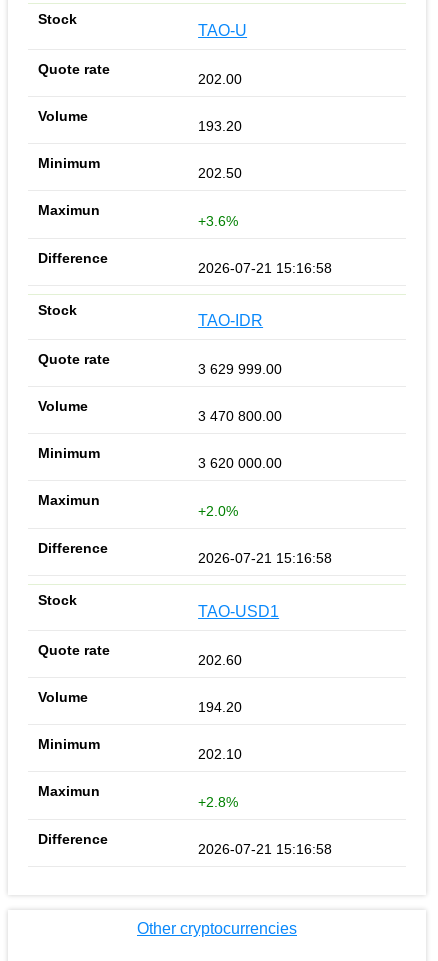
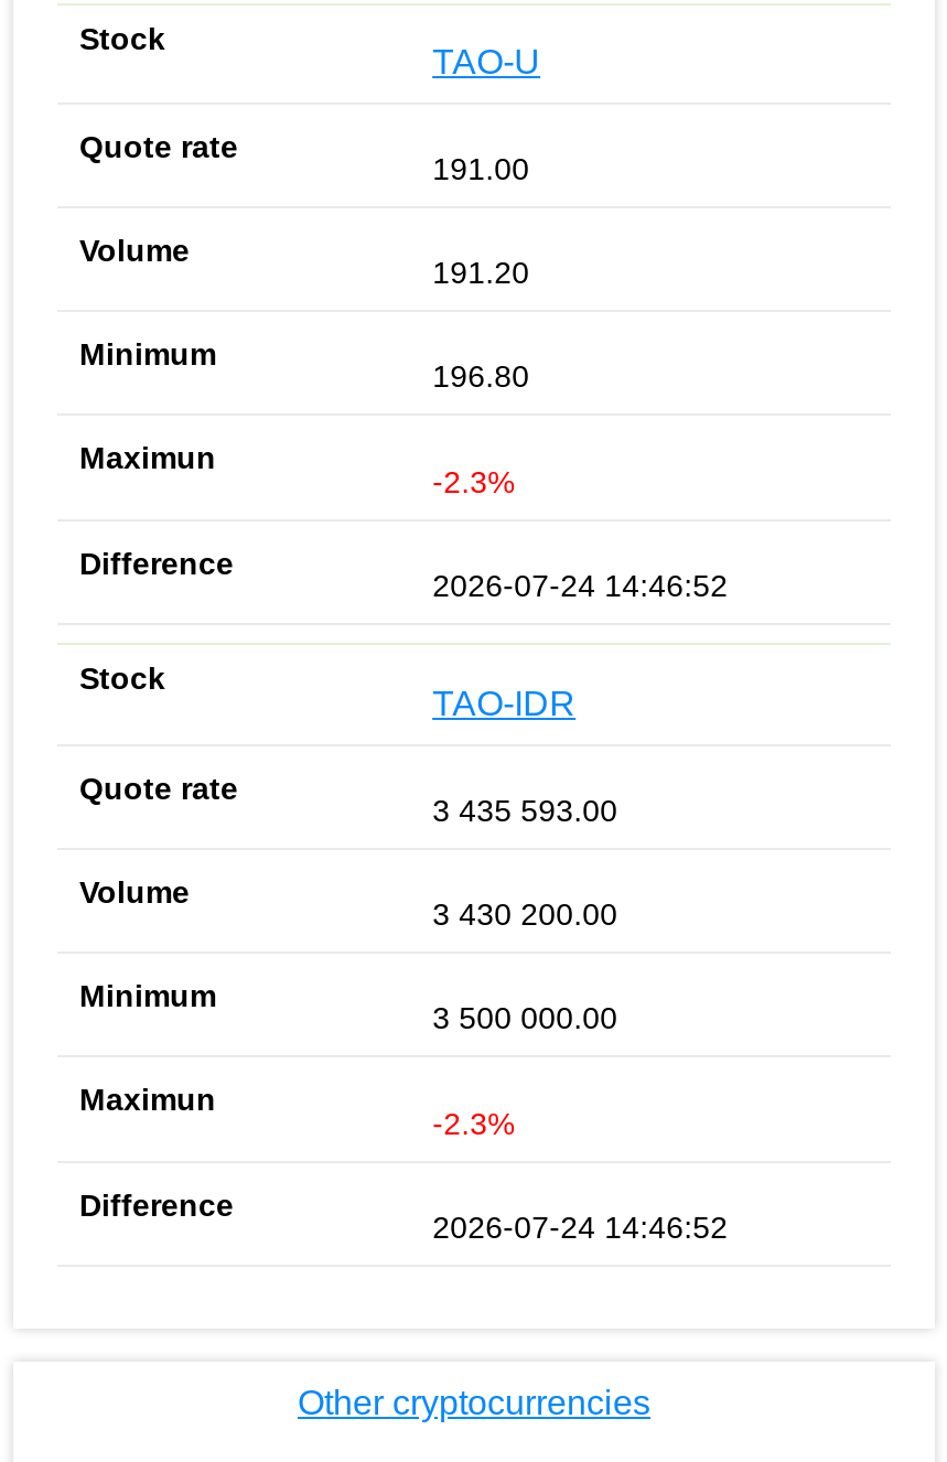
[198,71,242,87] 202.00 -> [432,151,529,187] 191.00
[198,118,242,134] 193.20 -> [432,255,529,290] 191.20
[198,165,242,181] 202.50 -> [432,359,529,394] 196.80
[198,213,238,229] +3.6% -> [432,465,514,500] -2.3%
[198,260,332,276] 2026-07-21 15:16:58 -> [432,569,728,604] 2026-07-24 14:46:52
[198,361,332,857] 3 629 999.00 | 3 470 800.00 | 3 620 000.00 | +2.0% | 2026-07-21 15:16:58 | TAO-USD1 | 202.60 | 194.20 | 202.10 | +2.8% | 2026-07-21 15:16:58 -> [432,792,728,1245] 3 435 593.00 | 3 430 200.00 | 3 500 000.00 | -2.3% | 2026-07-24 14:46:52

